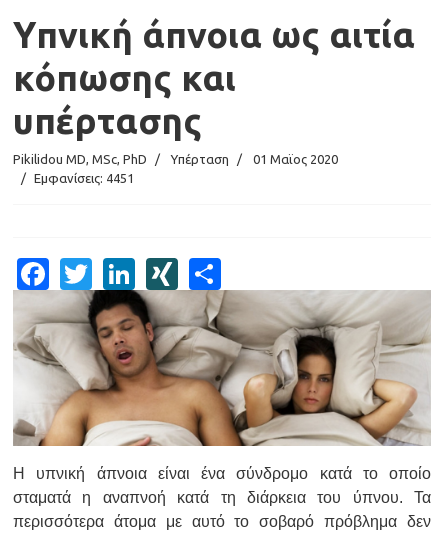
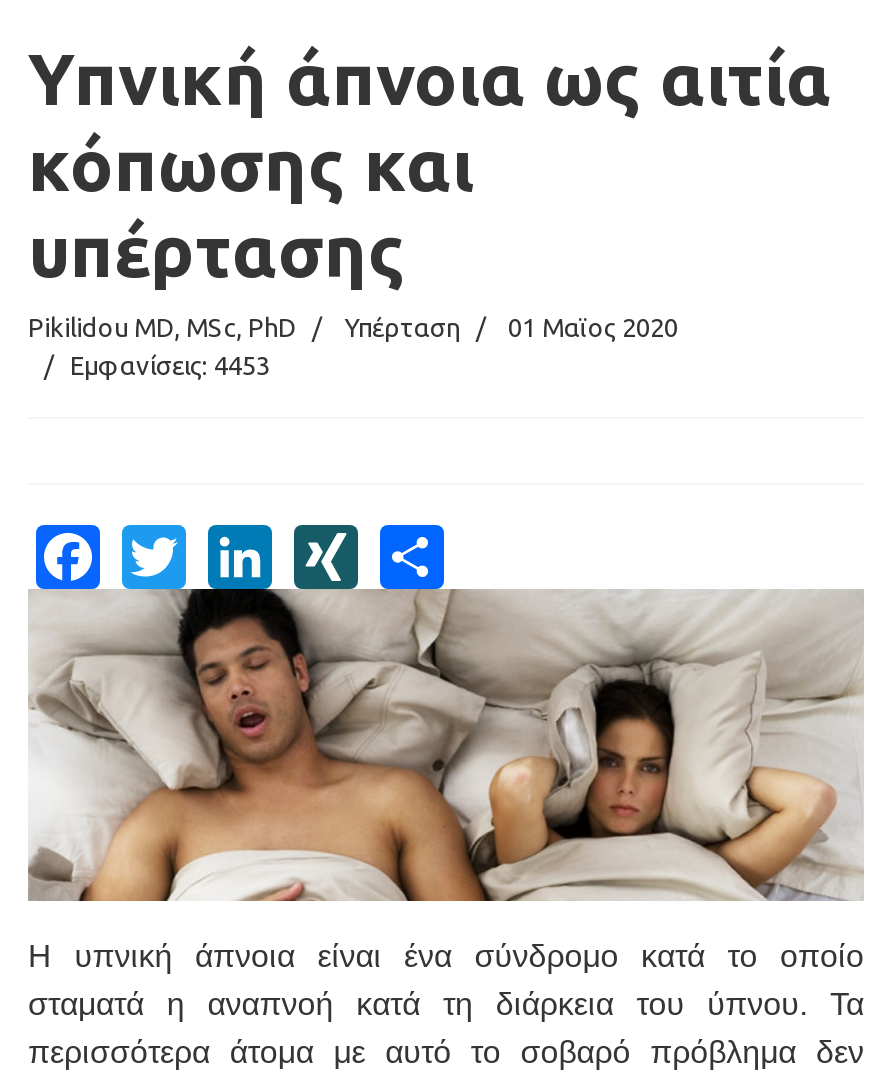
[34,171,134,185] Εμφανίσεις: 4451 -> [70,351,270,379] Εμφανίσεις: 4453

